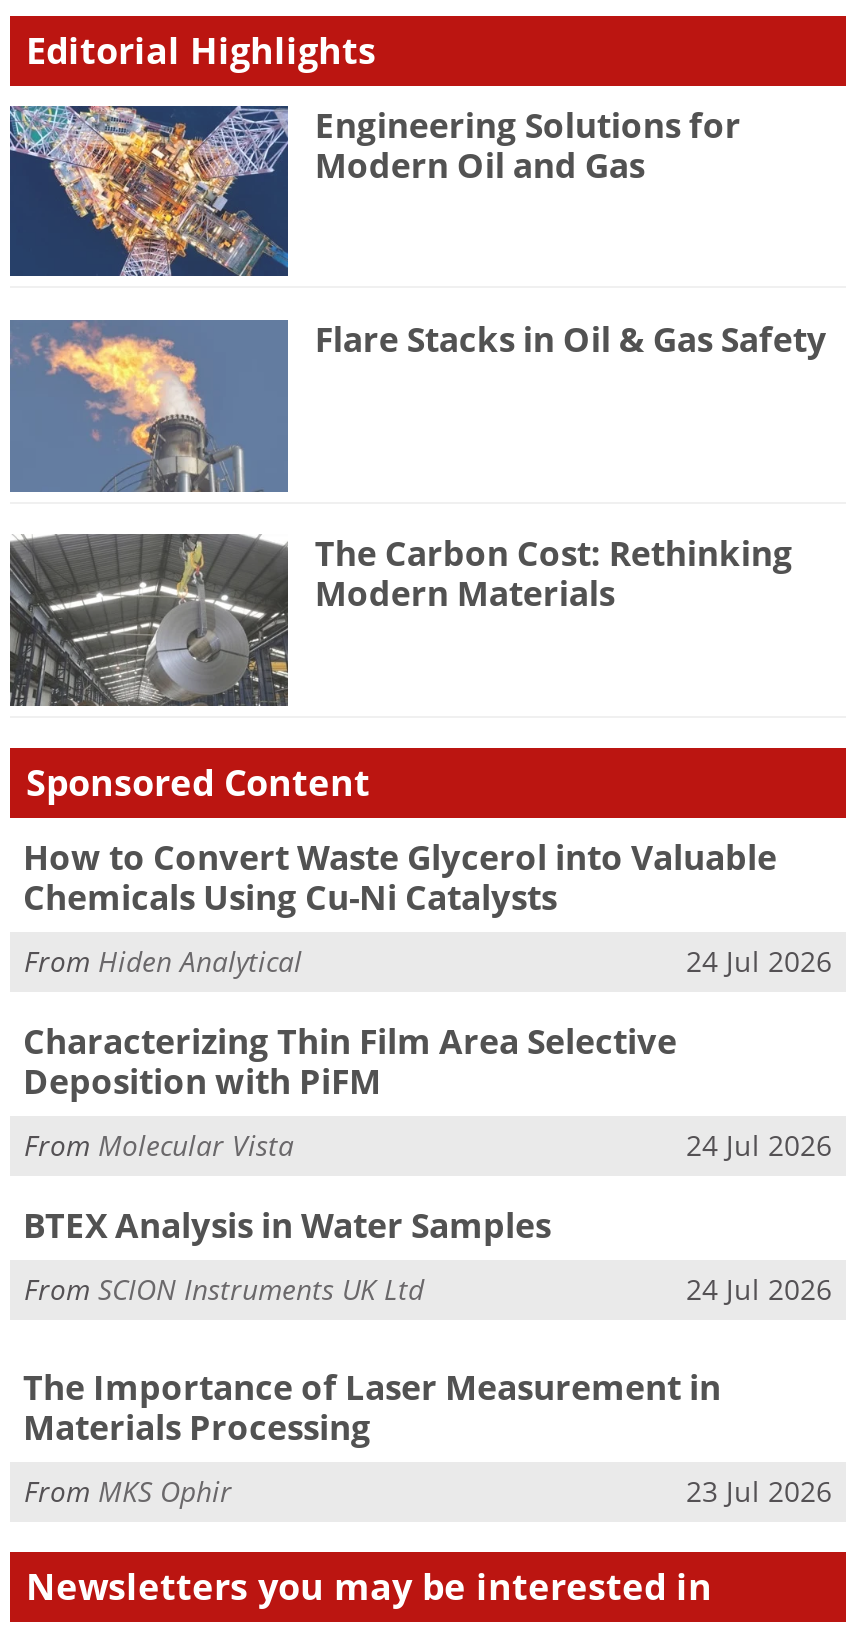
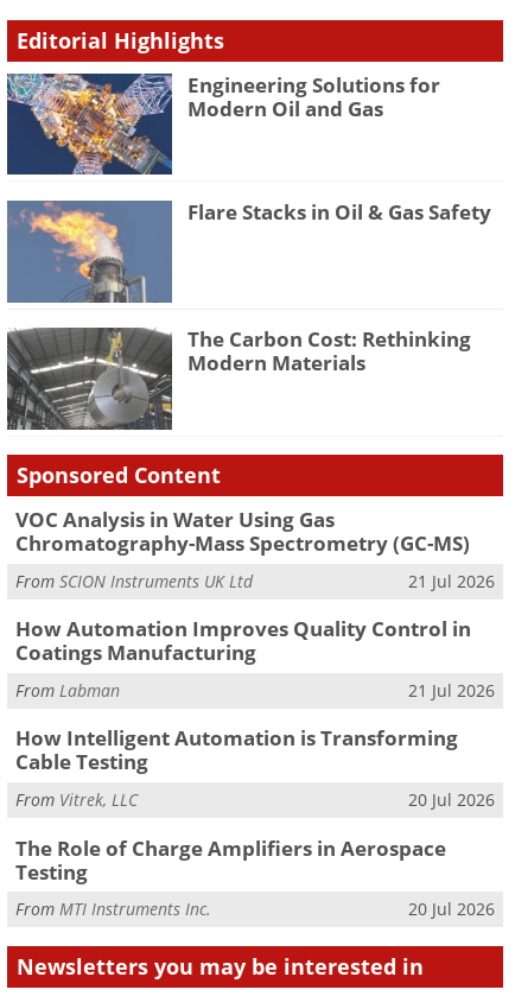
[23,835,832,1249] How to Convert Waste Glycerol into Valuable | Chemicals Using Cu-Ni Catalysts | From Hiden Analytical | 24 Jul 2026 | Characterizing Thin Film Area Selective | Deposition with PiFM | From Molecular Vista | 24 Jul 2026 | BTEX Analysis in Water Samples -> [15,506,469,557] VOC Analysis in Water Using Gas | Chromatography-Mass Spectrometry (GC-MS)
[23,1270,832,1509] 24 Jul 2026 | The Importance of Laser Measurement in | Materials Processing | From MKS Ophir | 23 Jul 2026 -> [15,570,495,920] 21 Jul 2026 | How Automation Improves Quality Control in | Coatings Manufacturing | From Labman | 21 Jul 2026 | How Intelligent Automation is Transforming | Cable Testing | From Vitrek, LLC | 20 Jul 2026 | The Role of Charge Amplifiers in Aerospace | Testing | From MTI Instruments Inc. | 20 Jul 2026
moved [24,1270,424,1308] -> [15,570,253,592]: From SCION Instruments UK Ltd

